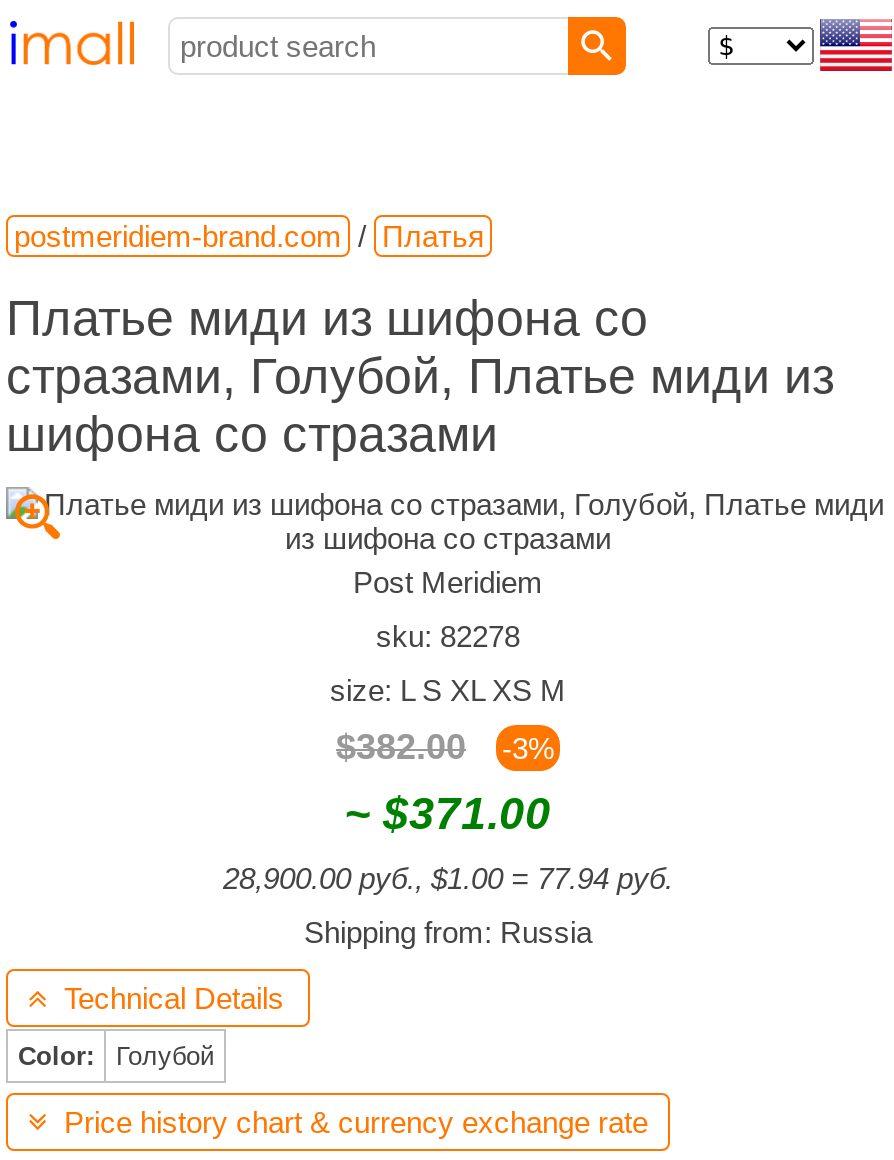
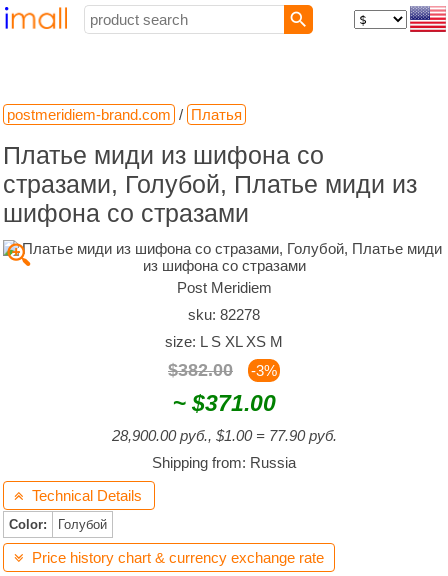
[223,861,673,895] 28,900.00 руб., $1.00 = 77.94 руб. -> [111,427,336,444] 28,900.00 руб., $1.00 = 77.90 руб.

